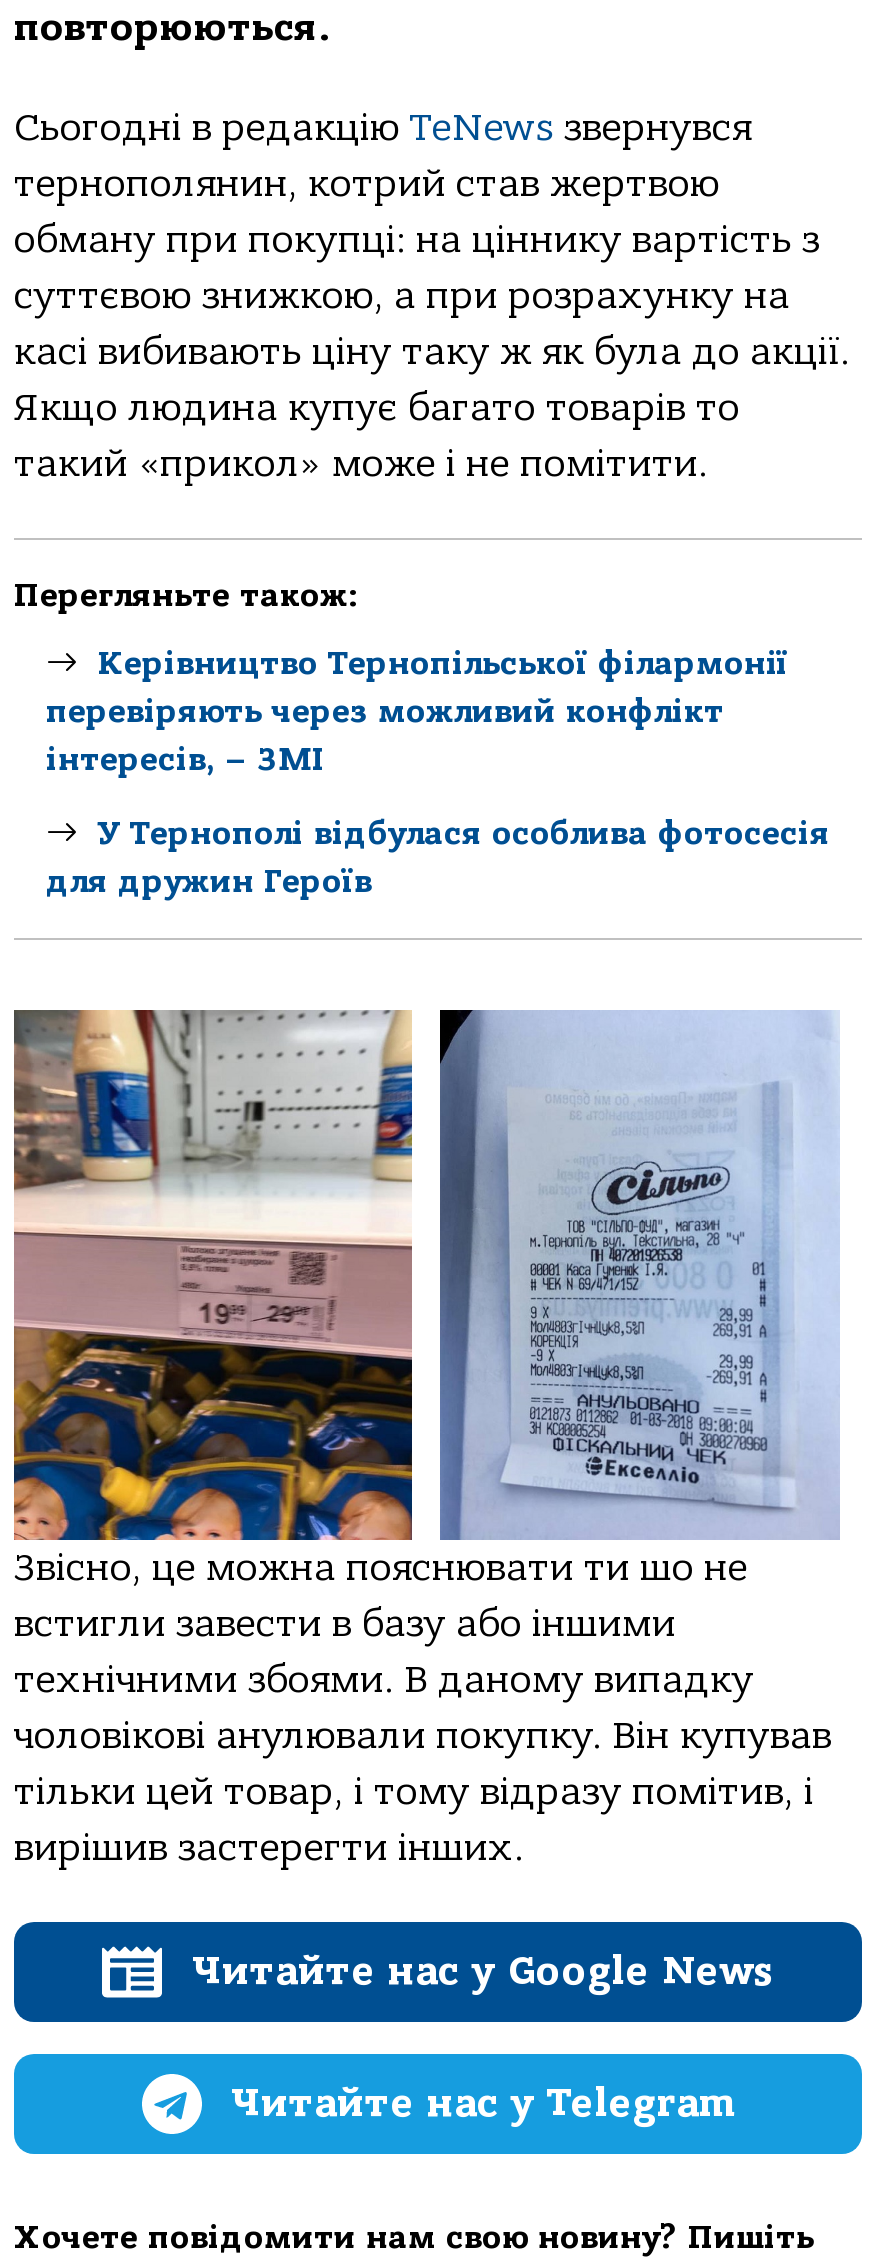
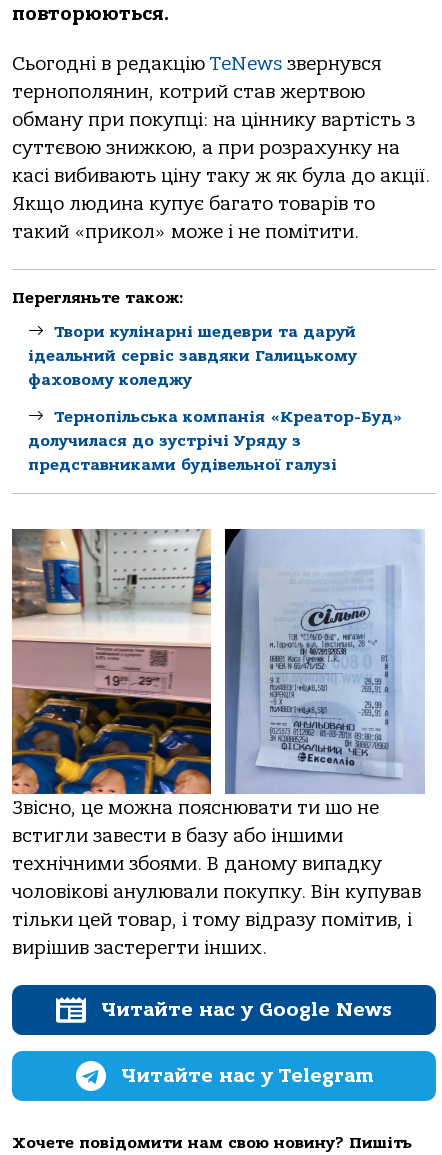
[46,646,788,778] Керівництво Тернопільської філармонії | перевіряють через можливий конфлікт | інтересів, – ЗМІ -> [28,323,357,389] Твори кулінарні шедеври та даруй | ідеальний сервіс завдяки Галицькому | фаховому коледжу
[46,815,830,899] У Тернополі відбулася особлива фотосесія | для дружин Героїв -> [28,408,403,474] Тернопільськa компaнія «Креaтор-Буд» | долучилaся до зустрічі Уряду з | предстaвникaми будівельної гaлузі

